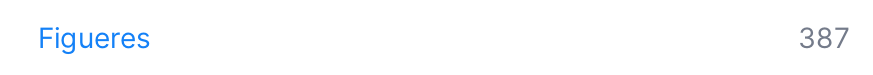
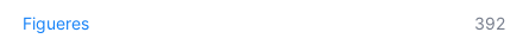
[798,19,850,53] 387 -> [474,13,505,33] 392

